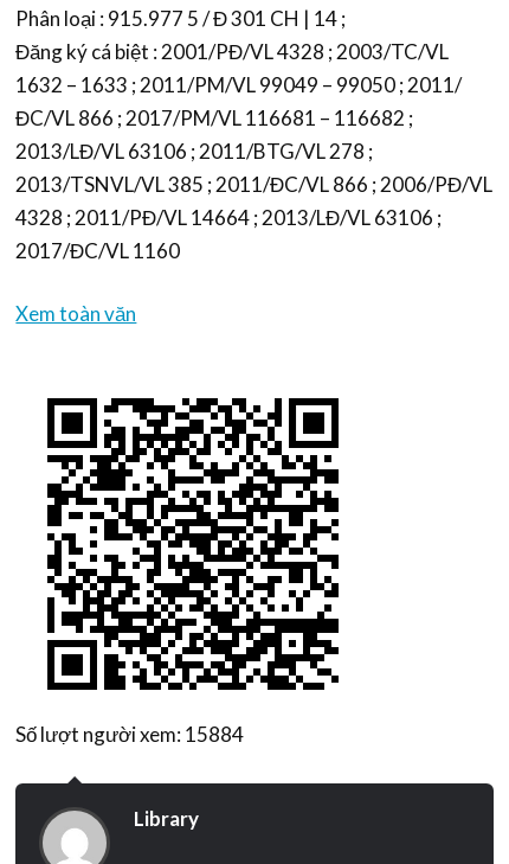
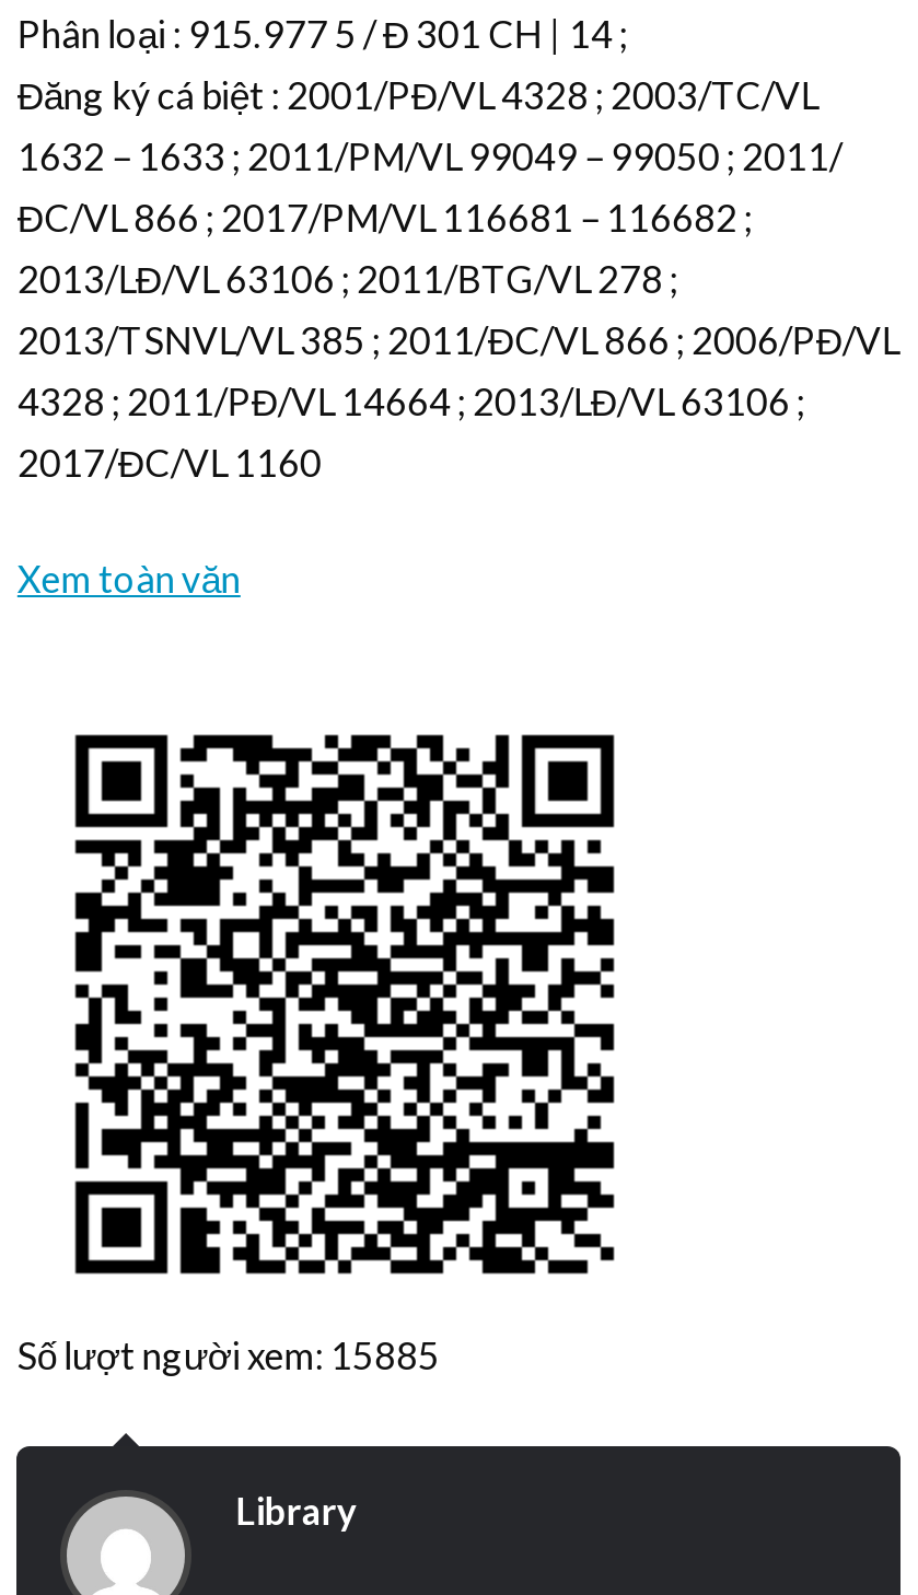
[16,722,244,747] Số lượt người xem: 15884 -> [17,1333,440,1379] Số lượt người xem: 15885

